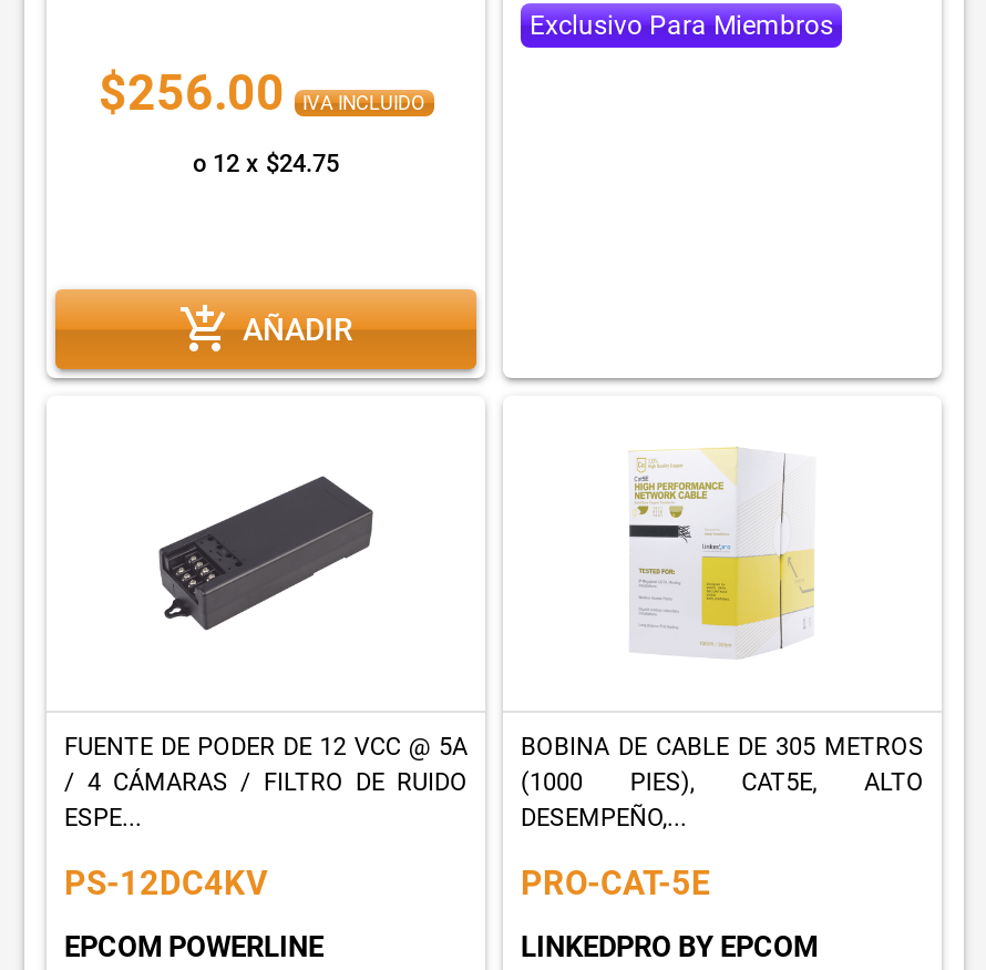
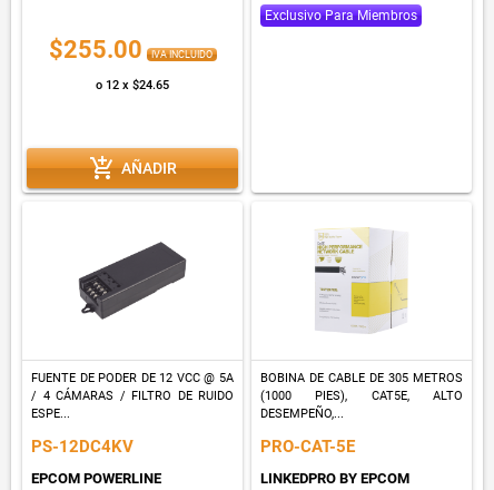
[99,65,424,121] $256.00 IVA INCLUIDO -> [48,36,212,63] $255.00 IVA INCLUIDO
[193,150,339,178] o 12 x $24.75 -> [96,78,169,92] o 12 x $24.65

